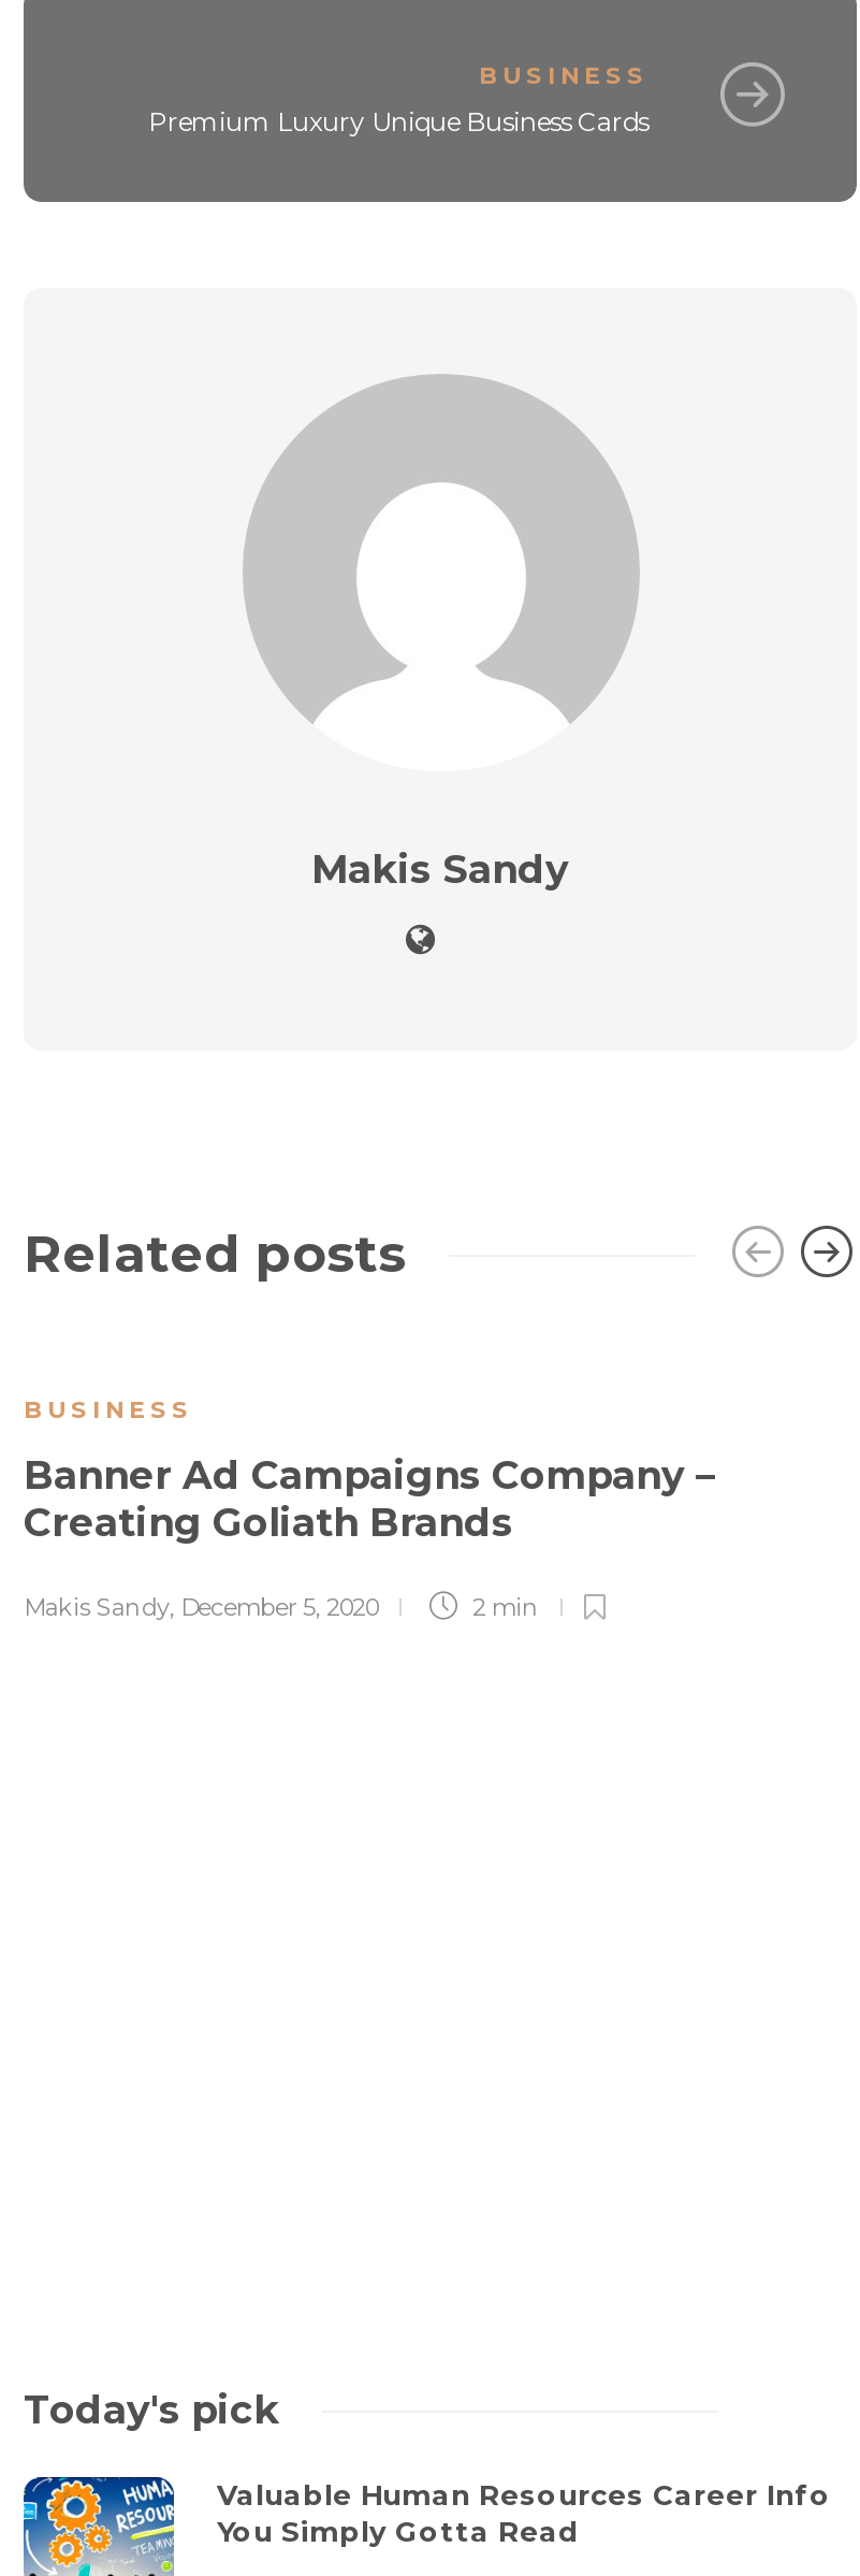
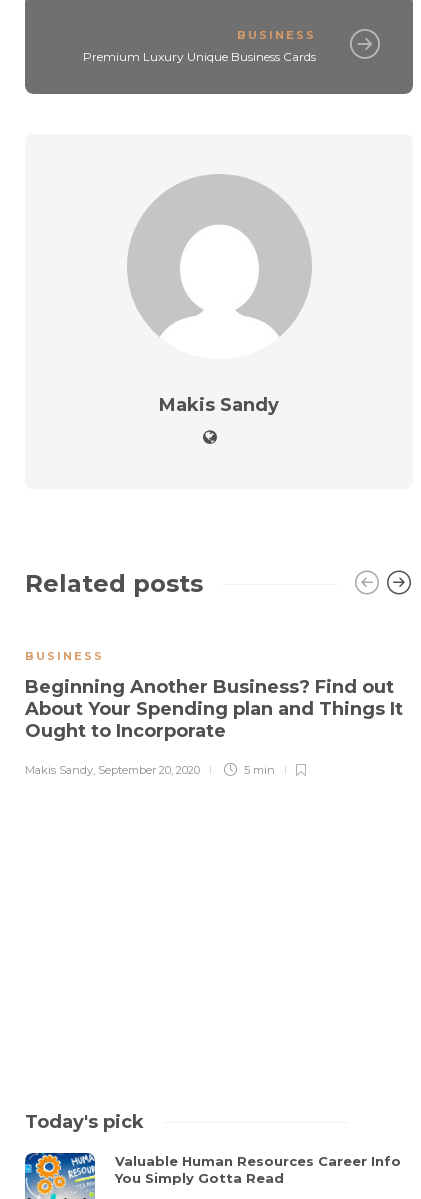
[24,1452,715,1547] Banner Ad Campaigns Company – | Creating Goliath Brands -> [25,676,403,742] Beginning Another Business? Find out | About Your Spending plan and Things It | Ought to Incorporate
[24,1592,539,1622] Makis Sandy, December 5, 2020 | 2 min -> [25,763,275,777] Makis Sandy, September 20, 2020 | 5 min

